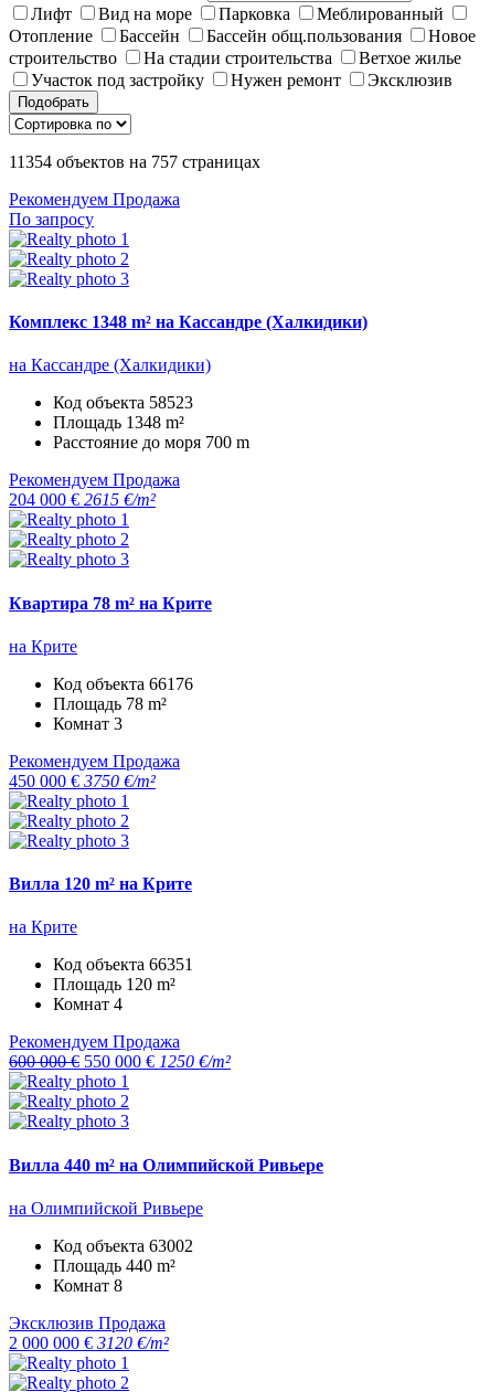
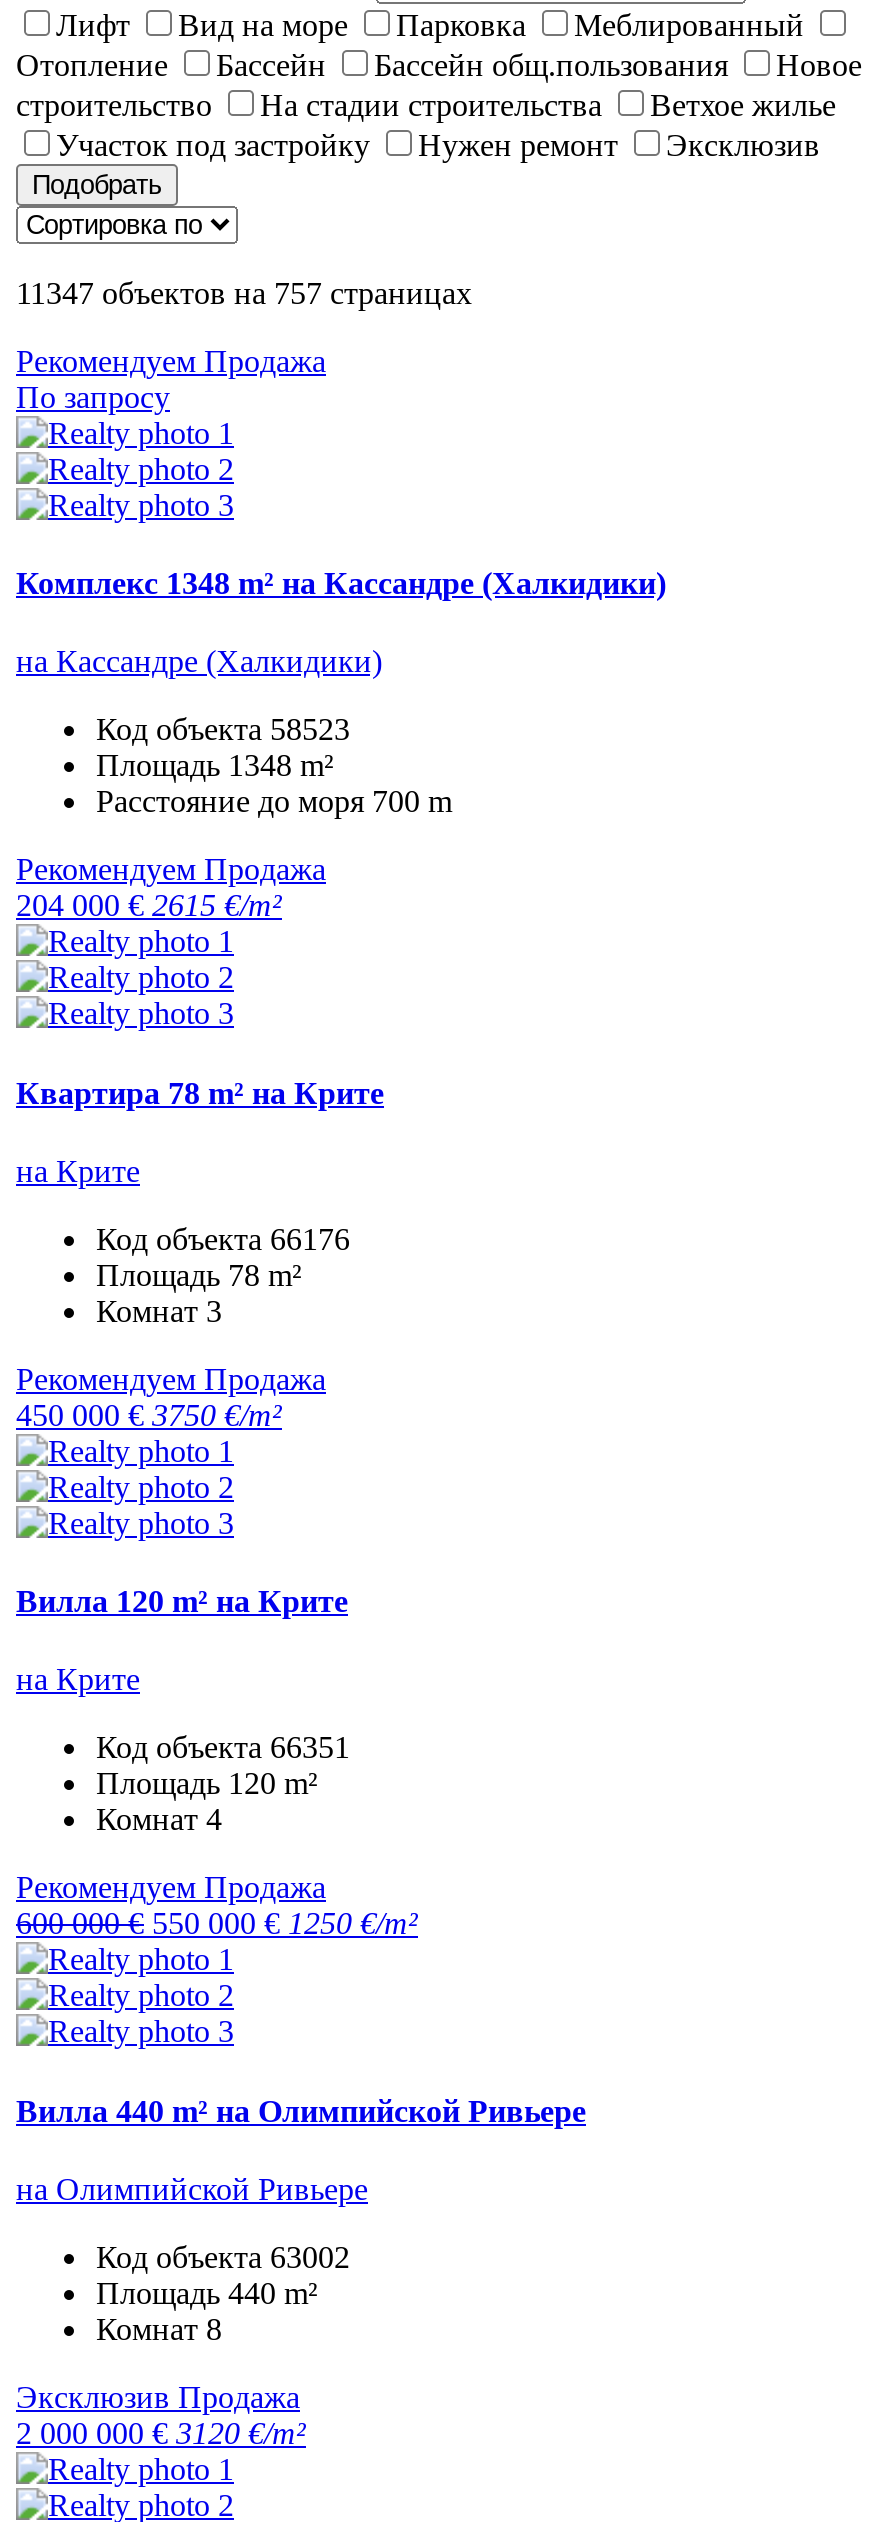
[9,152,260,171] 11354 объектов на 757 страницах -> [16,275,472,309] 11347 объектов на 757 страницах

